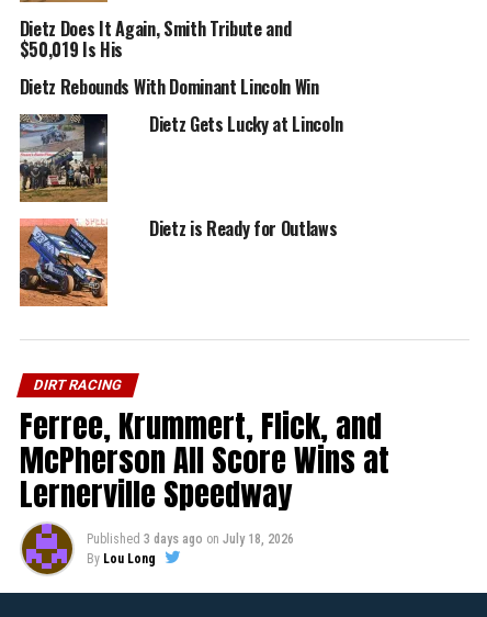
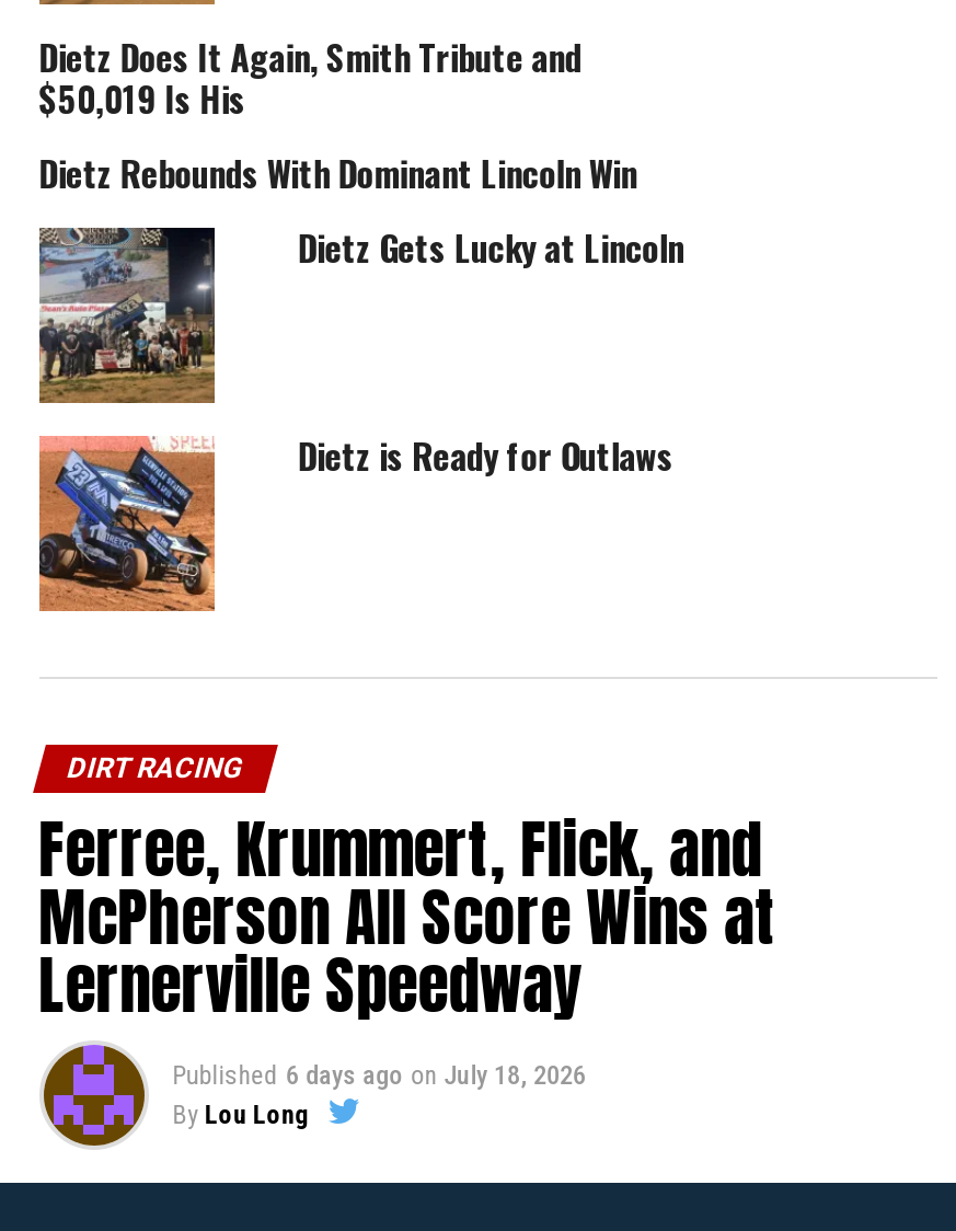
[86,532,294,547] Published 3 days ago on July 18, 2026 -> [172,1061,586,1091] Published 6 days ago on July 18, 2026

